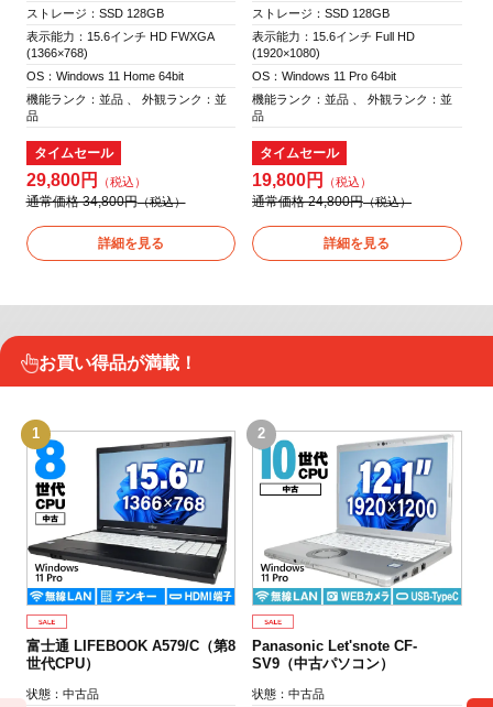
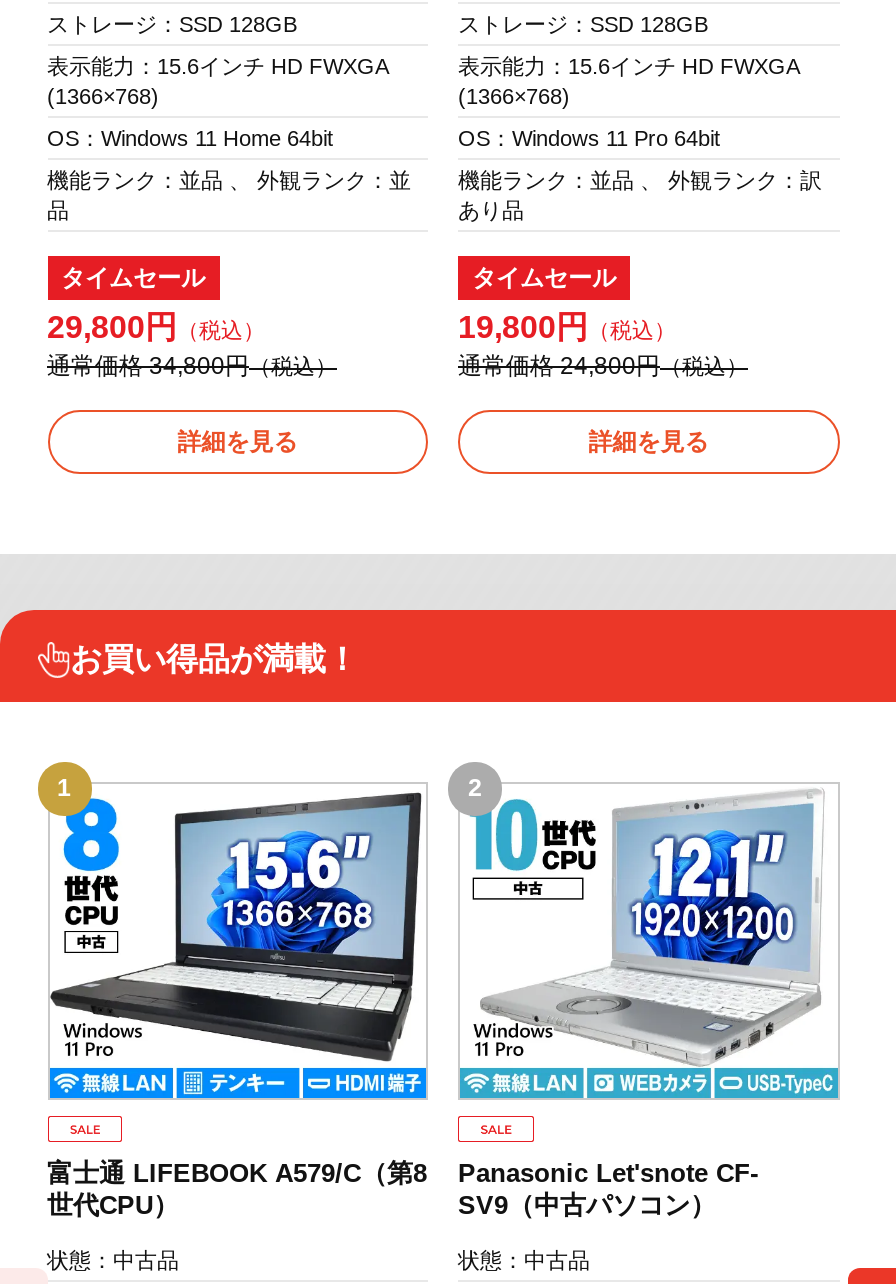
[252,30,415,43] 表示能力：15.6インチ Full HD -> [458,55,800,79] 表示能力：15.6インチ HD FWXGA
[252,47,320,60] (1920×1080) -> [458,85,570,109] (1366×768)
[252,93,452,123] 機能ランク：並品 、 外観ランク：並 | 品 -> [458,169,822,223] 機能ランク：並品 、 外観ランク：訳 | あり品

